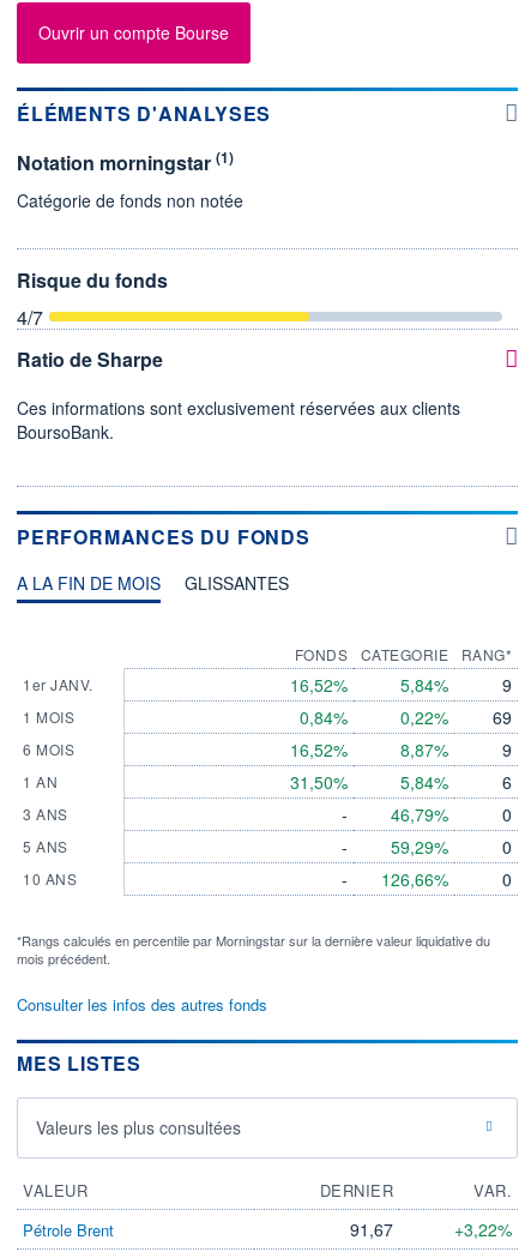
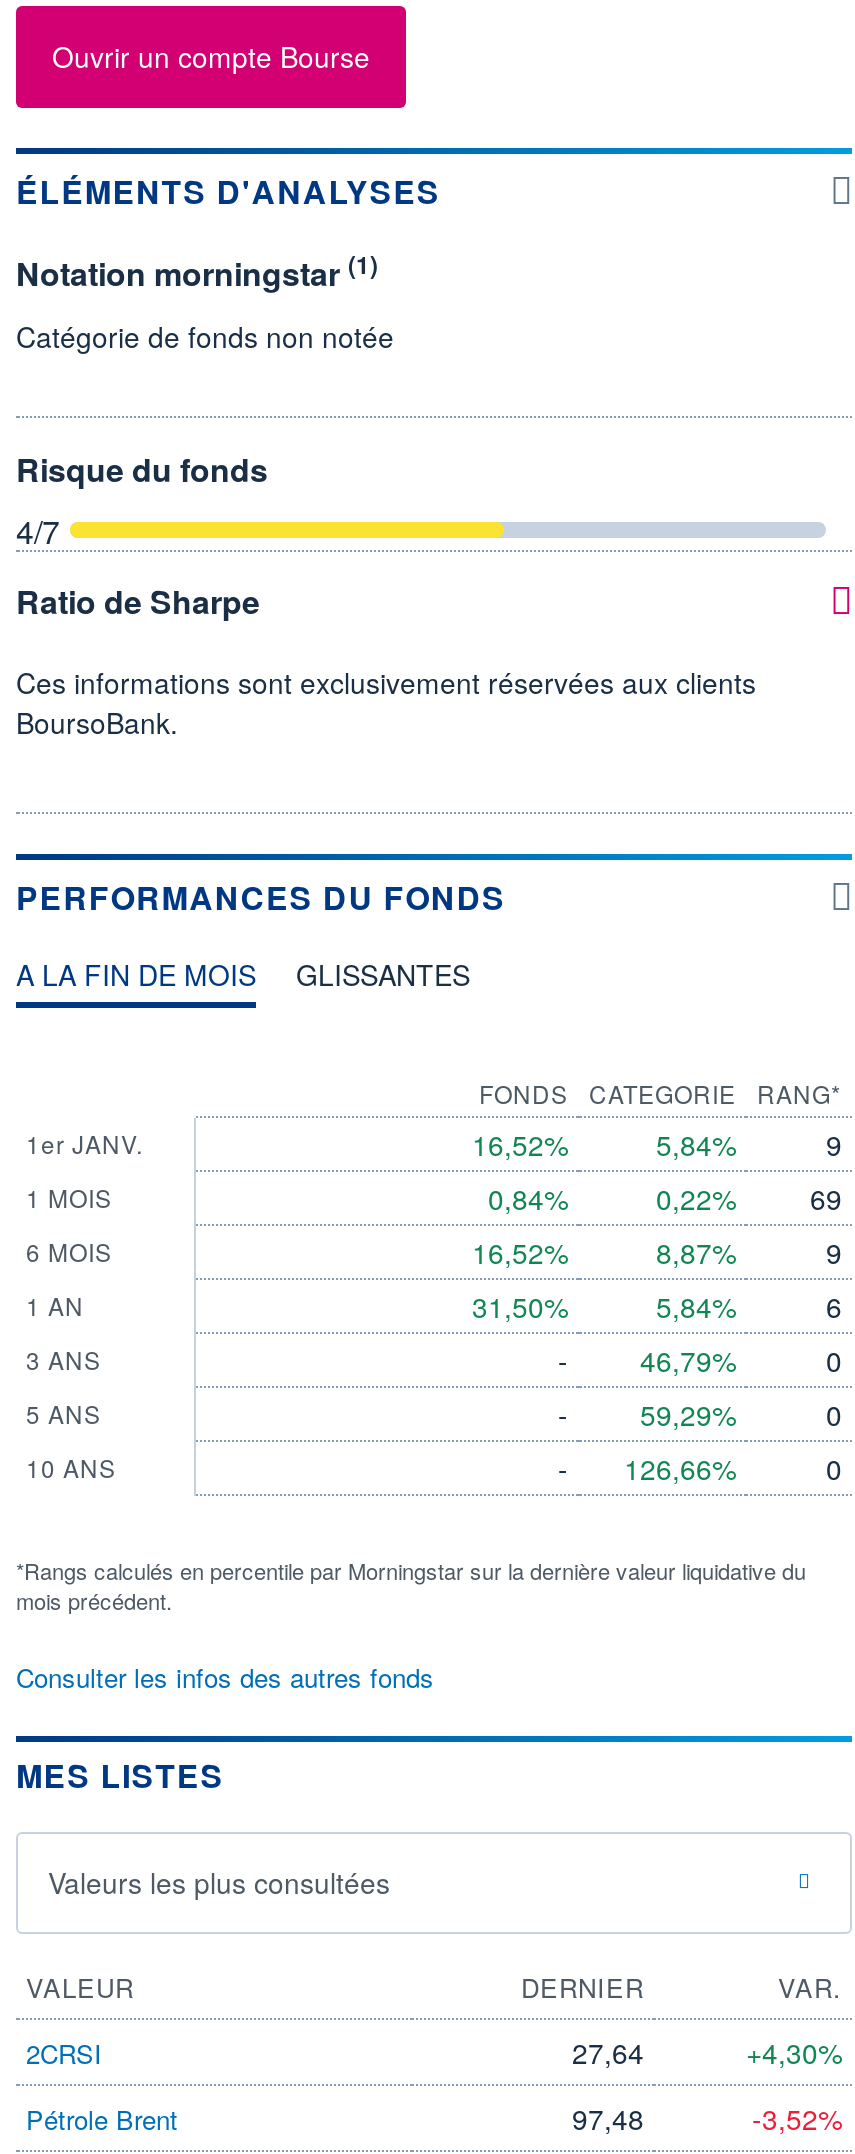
none -> [26,2032,842,2072] 2CRSI | 27,64 | +4,30%
[350,1217,393,1241] 91,67 -> [572,2098,644,2138] 97,48
[454,1217,512,1241] +3,22% -> [752,2098,842,2138] -3,52%

